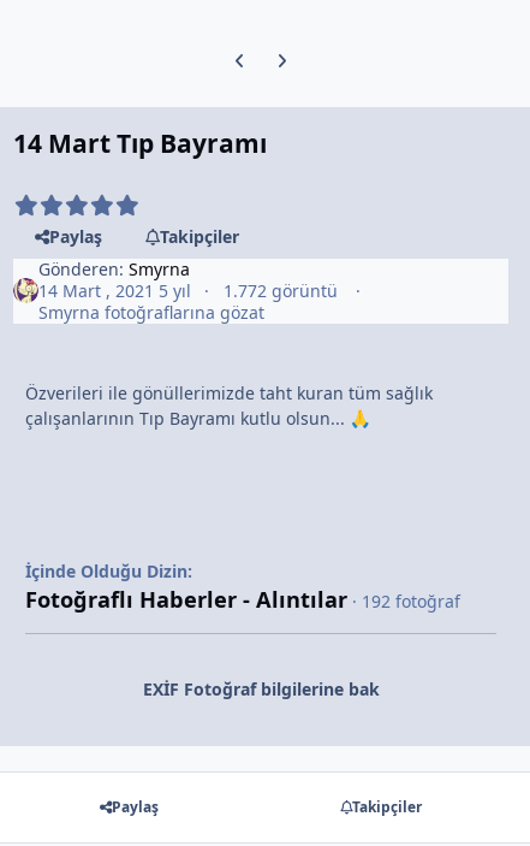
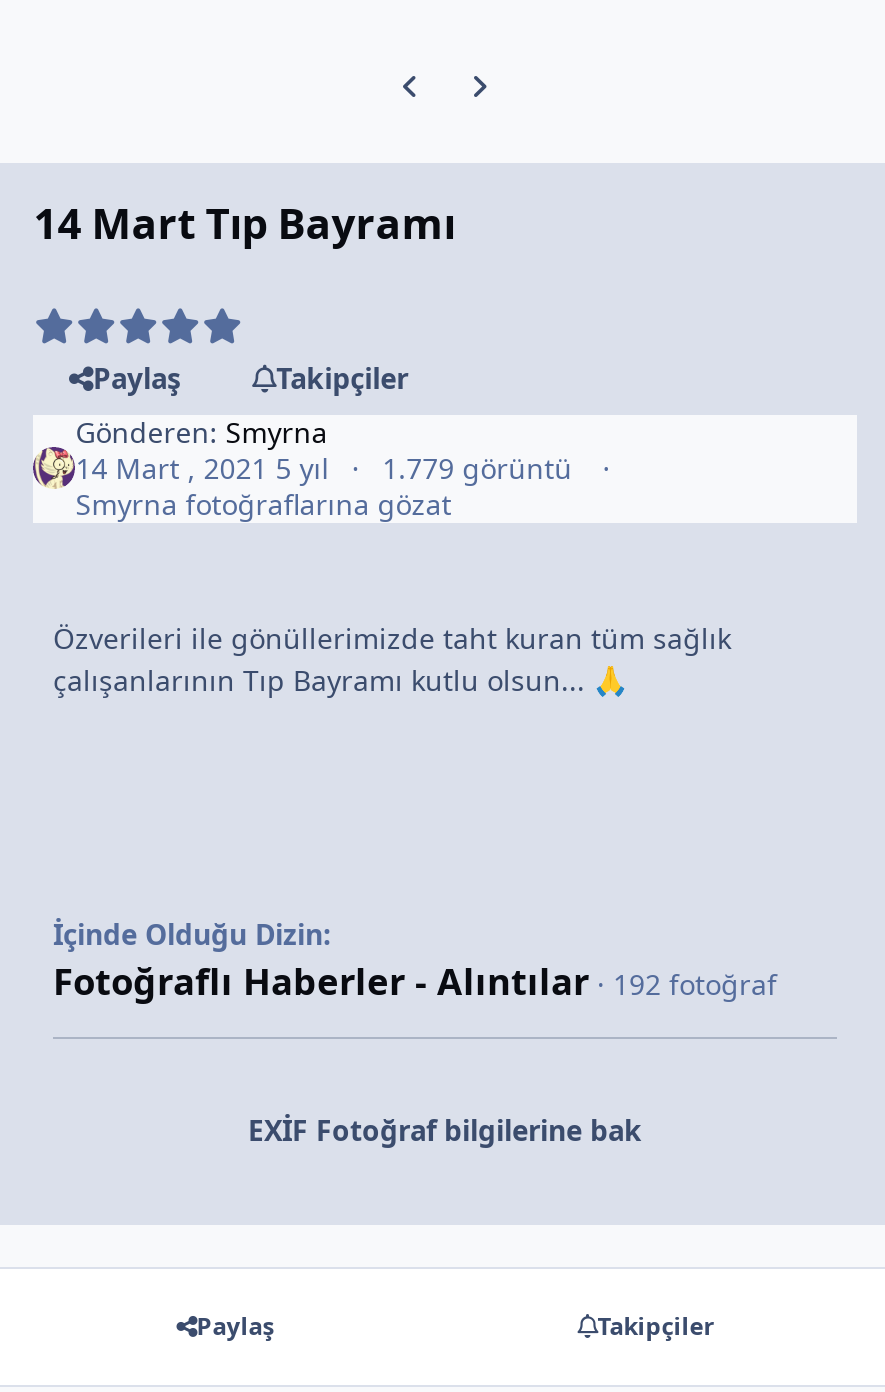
[39,279,342,302] 14 Mart , 2021 5 yıl 1.772 görüntü -> [75,449,580,487] 14 Mart , 2021 5 yıl 1.779 görüntü

